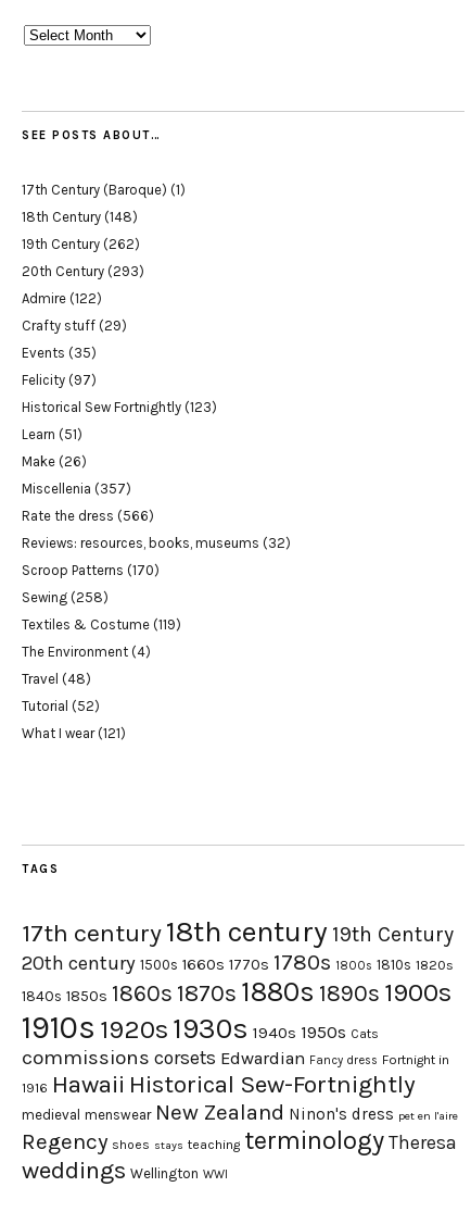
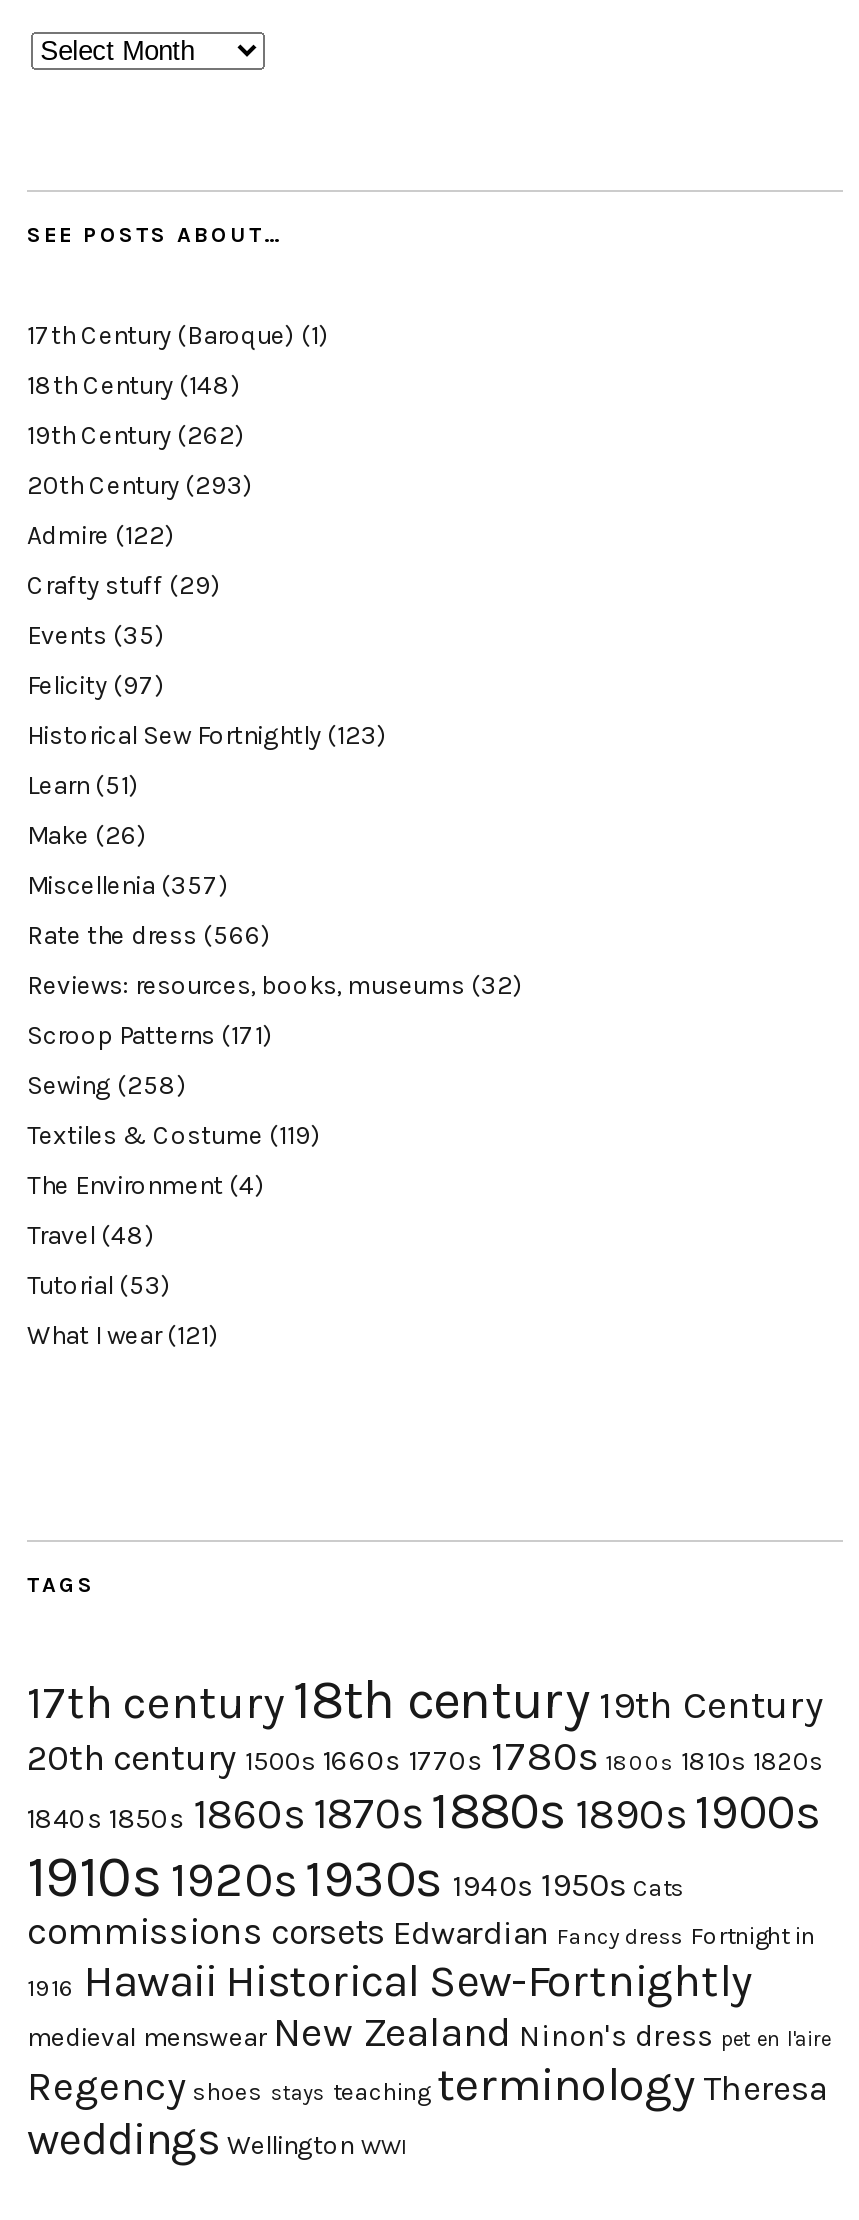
[22,562,160,578] Scroop Patterns (170) -> [27,1020,273,1050] Scroop Patterns (171)
[22,698,100,714] Tutorial (52) -> [27,1270,171,1300] Tutorial (53)

